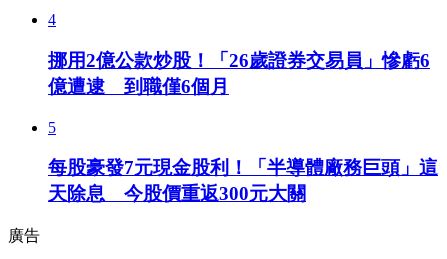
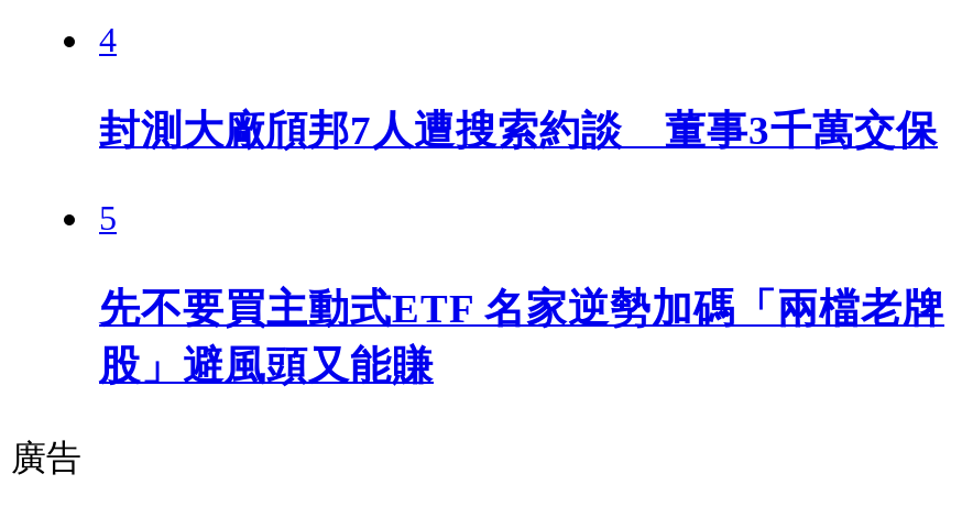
[48,50,430,97] 挪用2億公款炒股！「26歲證券交易員」慘虧6 | 億遭逮 到職僅6個月 -> [99,106,938,152] 封測大廠頎邦7人遭搜索約談 董事3千萬交保
[48,157,438,204] 每股豪發7元現金股利！「半導體廠務巨頭」這 | 天除息 今股價重返300元大關 -> [99,285,944,388] 先不要買主動式ETF 名家逆勢加碼「兩檔老牌 | 股」避風頭又能賺

